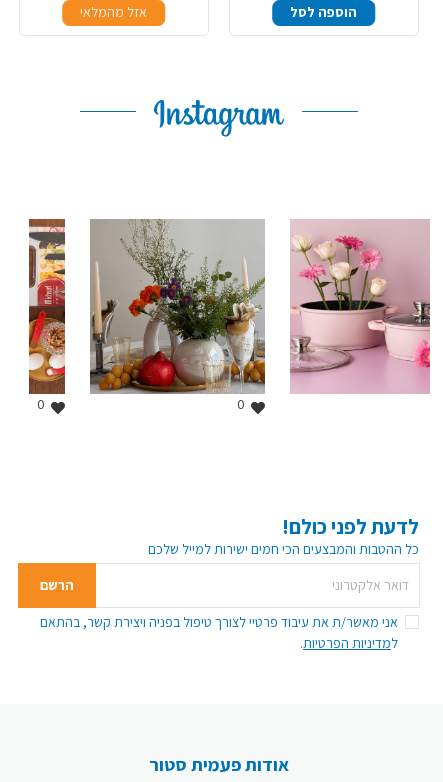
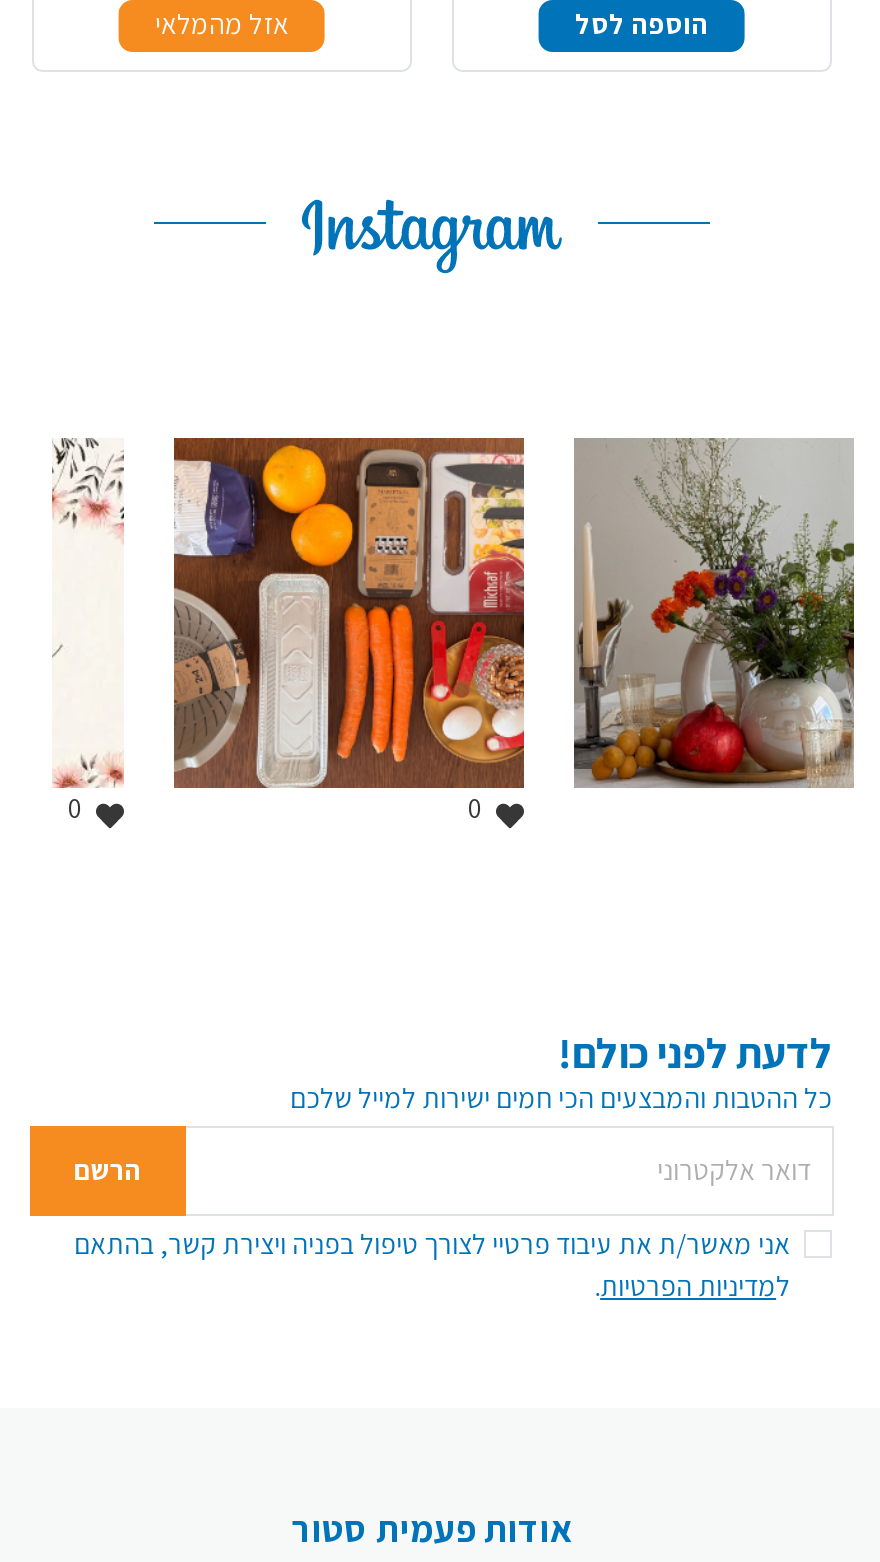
[28,218,66,395] [image] -> [52,438,124,788] [image]
[90,219,265,394] [image] -> [174,436,526,790] [image]
[290,220,431,394] [image] -> [572,438,856,788] [image]

